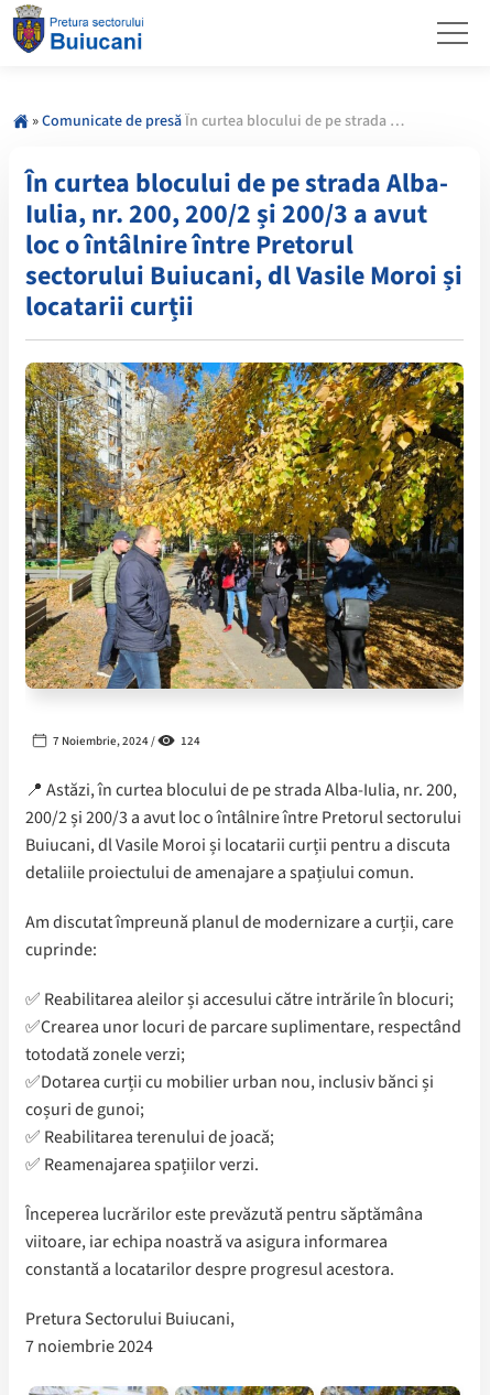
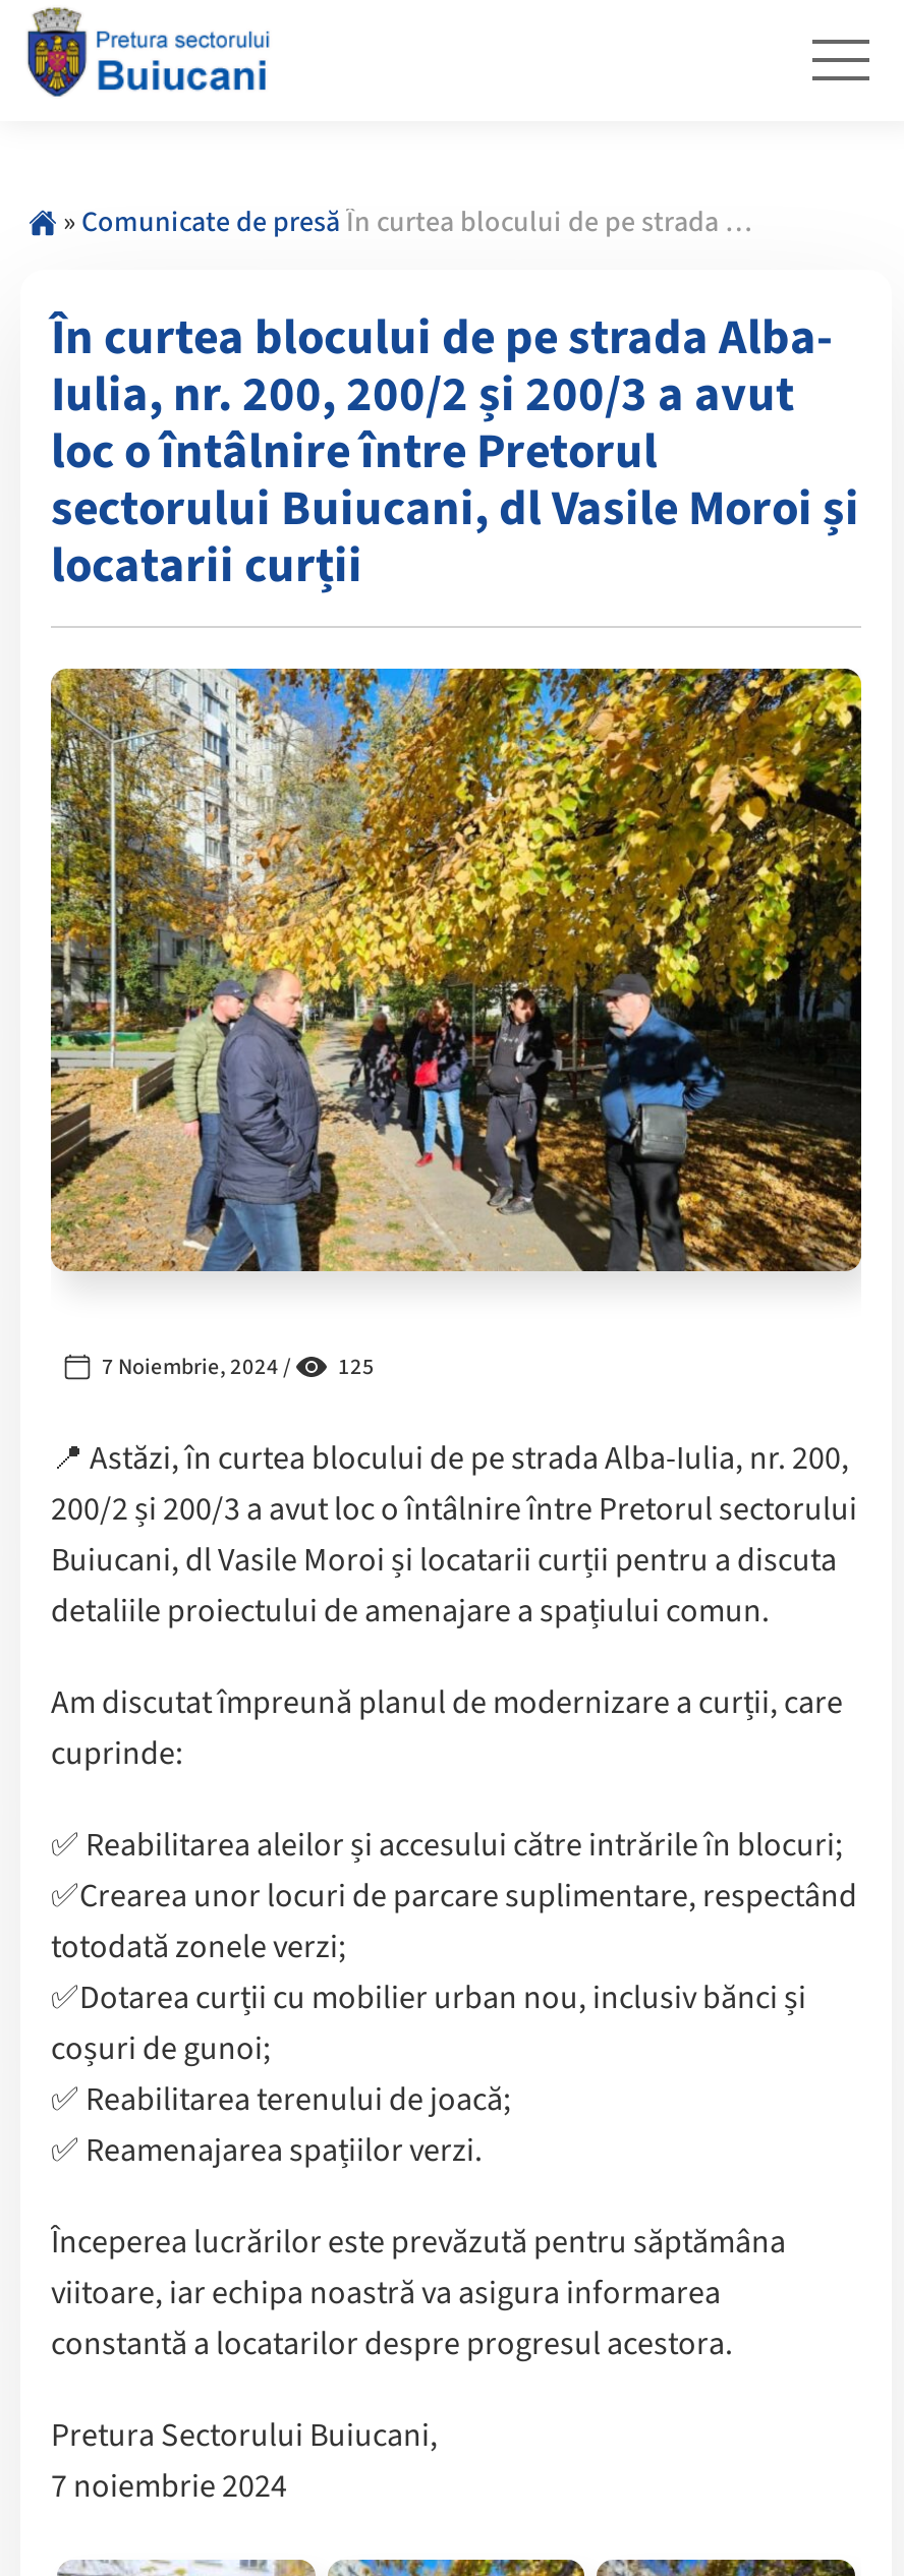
[51,732,200,749] 7 Noiembrie, 2024 / 124 -> [98,1352,375,1383] 7 Noiembrie, 2024 / 125

